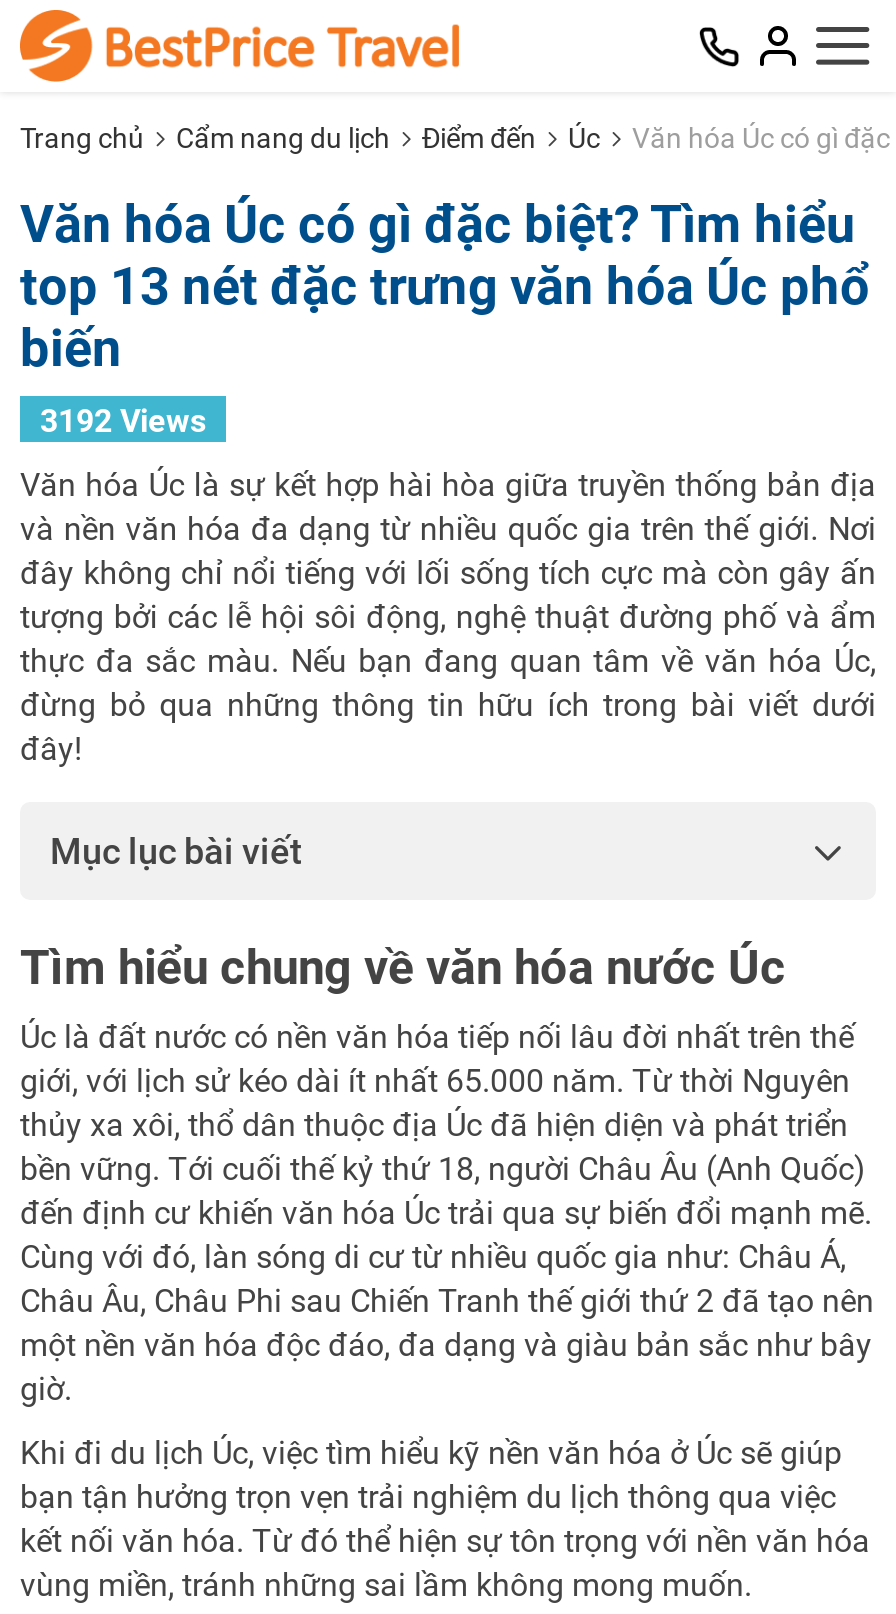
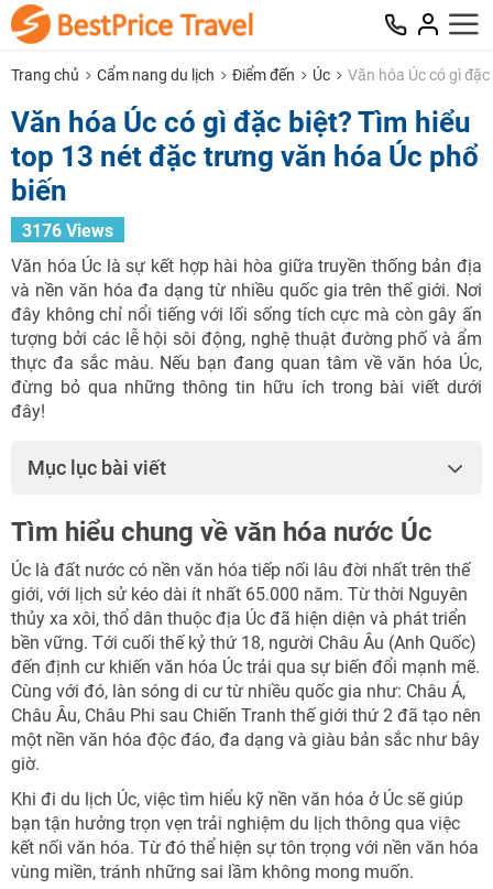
[40,402,206,440] 3192 Views -> [22,220,113,241] 3176 Views

